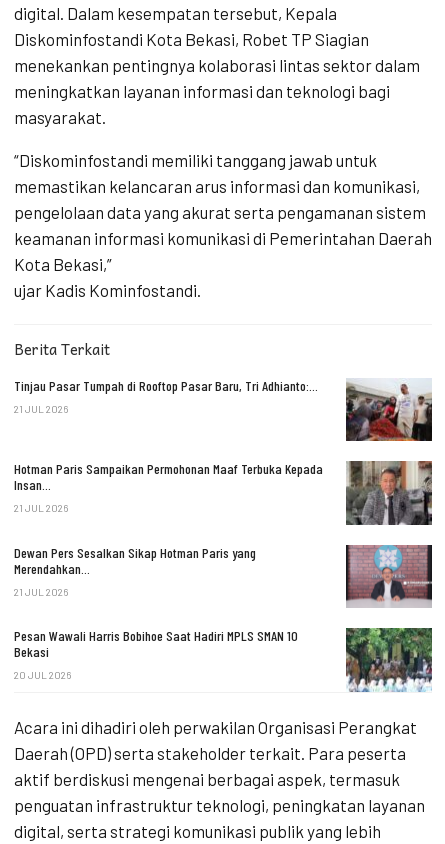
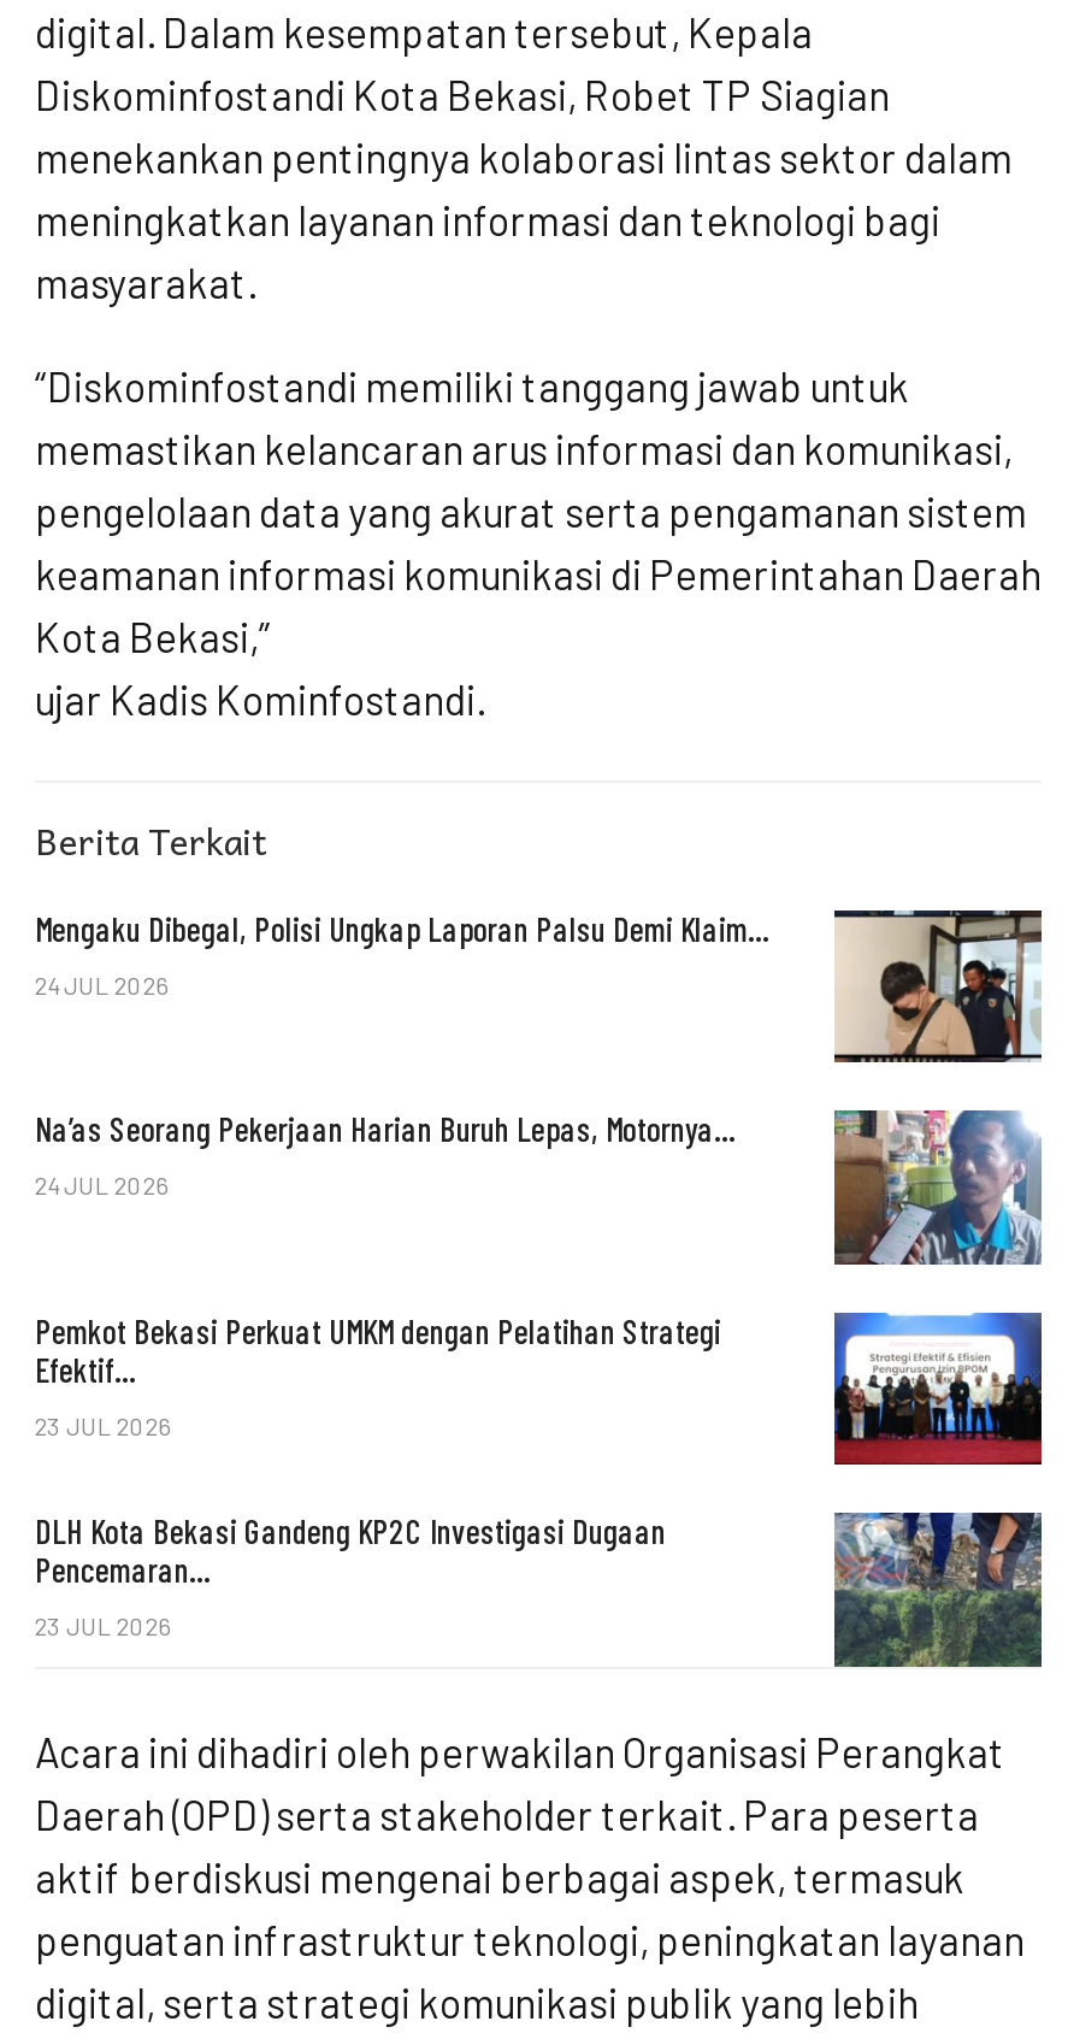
[14,377,433,442] [image] | Tinjau Pasar Tumpah di Rooftop Pasar Baru, Tri Adhianto:… -> [35,907,1044,1065] [image] | Mengaku Dibegal, Polisi Ungkap Laporan Palsu Demi Klaim…
[14,403,68,415] 21 JUL 2026 -> [35,970,167,999] 24 JUL 2026
[14,460,323,493] Hotman Paris Sampaikan Permohonan Maaf Terbuka Kepada | Insan… -> [35,1109,736,1149] Na’as Seorang Pekerjaan Harian Buruh Lepas, Motornya…
[345,460,433,526] [image] -> [834,1108,1044,1267] [image]
[14,502,68,514] 21 JUL 2026 -> [35,1171,167,1200] 24 JUL 2026
[14,544,256,577] Dewan Pers Sesalkan Sikap Hotman Paris yang | Merendahkan… -> [35,1310,721,1389] Pemkot Bekasi Perkuat UMKM dengan Pelatihan Strategi | Efektif…
[345,544,433,608] [image] -> [832,1310,1044,1467] [image]
[14,586,68,598] 21 JUL 2026 -> [35,1411,170,1440] 23 JUL 2026
[14,627,298,660] Pesan Wawali Harris Bobihoe Saat Hadiri MPLS SMAN 10 | Bekasi -> [35,1512,666,1591] DLH Kota Bekasi Gandeng KP2C Investigasi Dugaan | Pencemaran…
[345,627,432,693] [image] -> [832,1510,1044,1669] [image]
[14,669,71,681] 20 JUL 2026 -> [35,1613,170,1642] 23 JUL 2026

